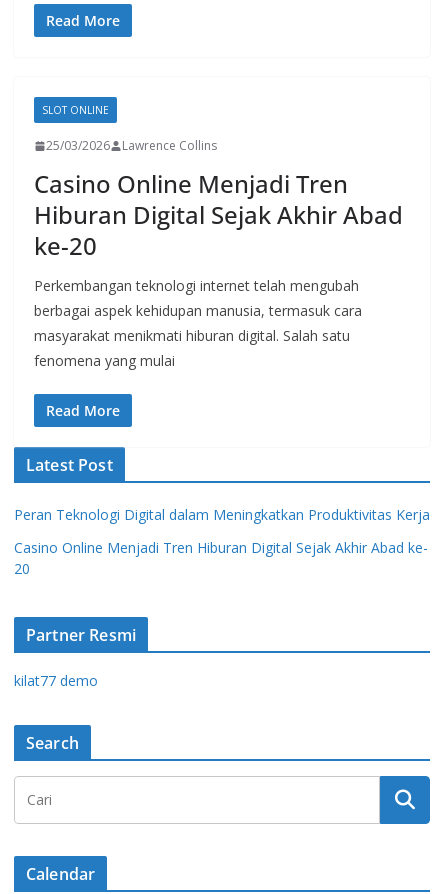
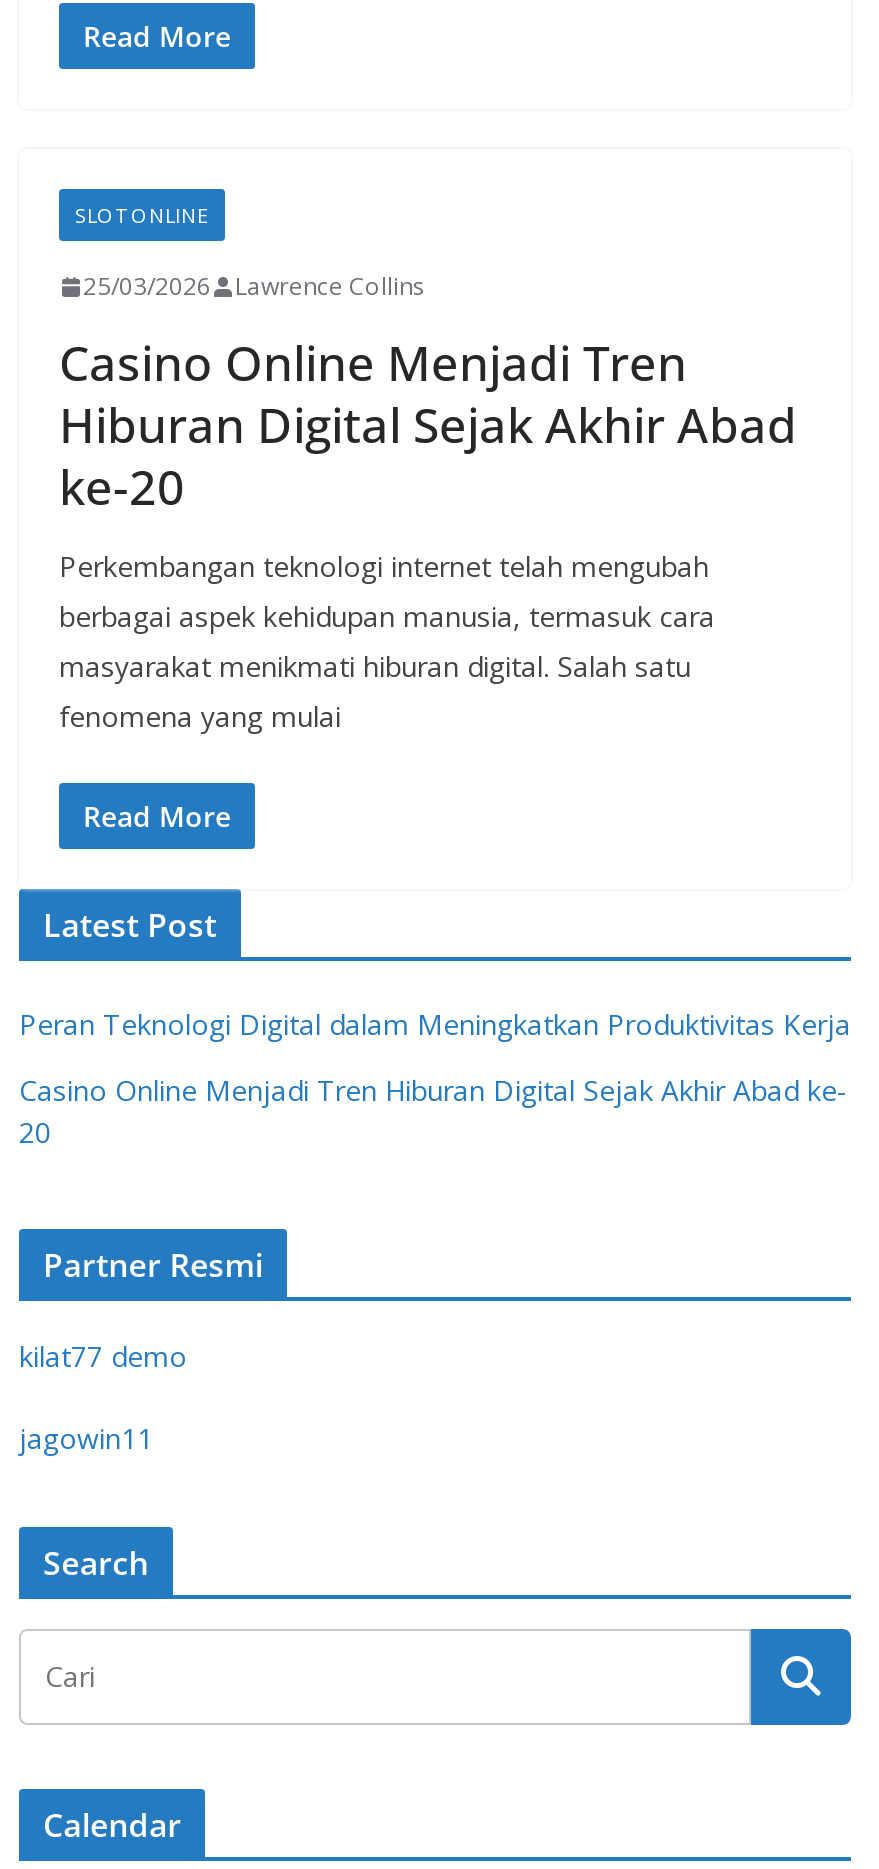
none -> [19,1419,153,1457] jagowin11

